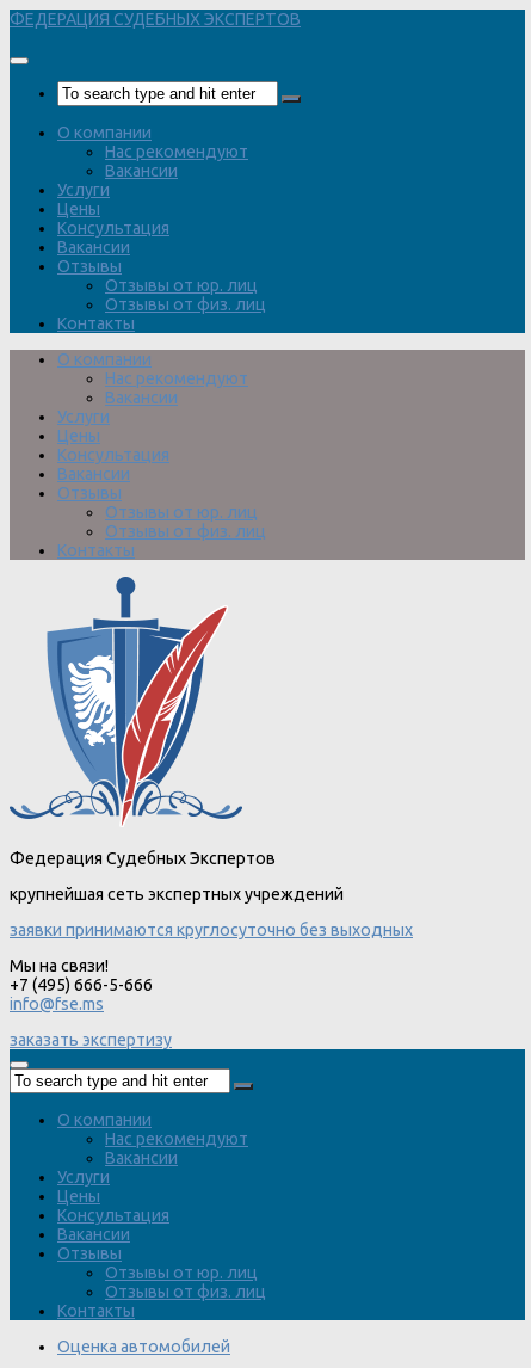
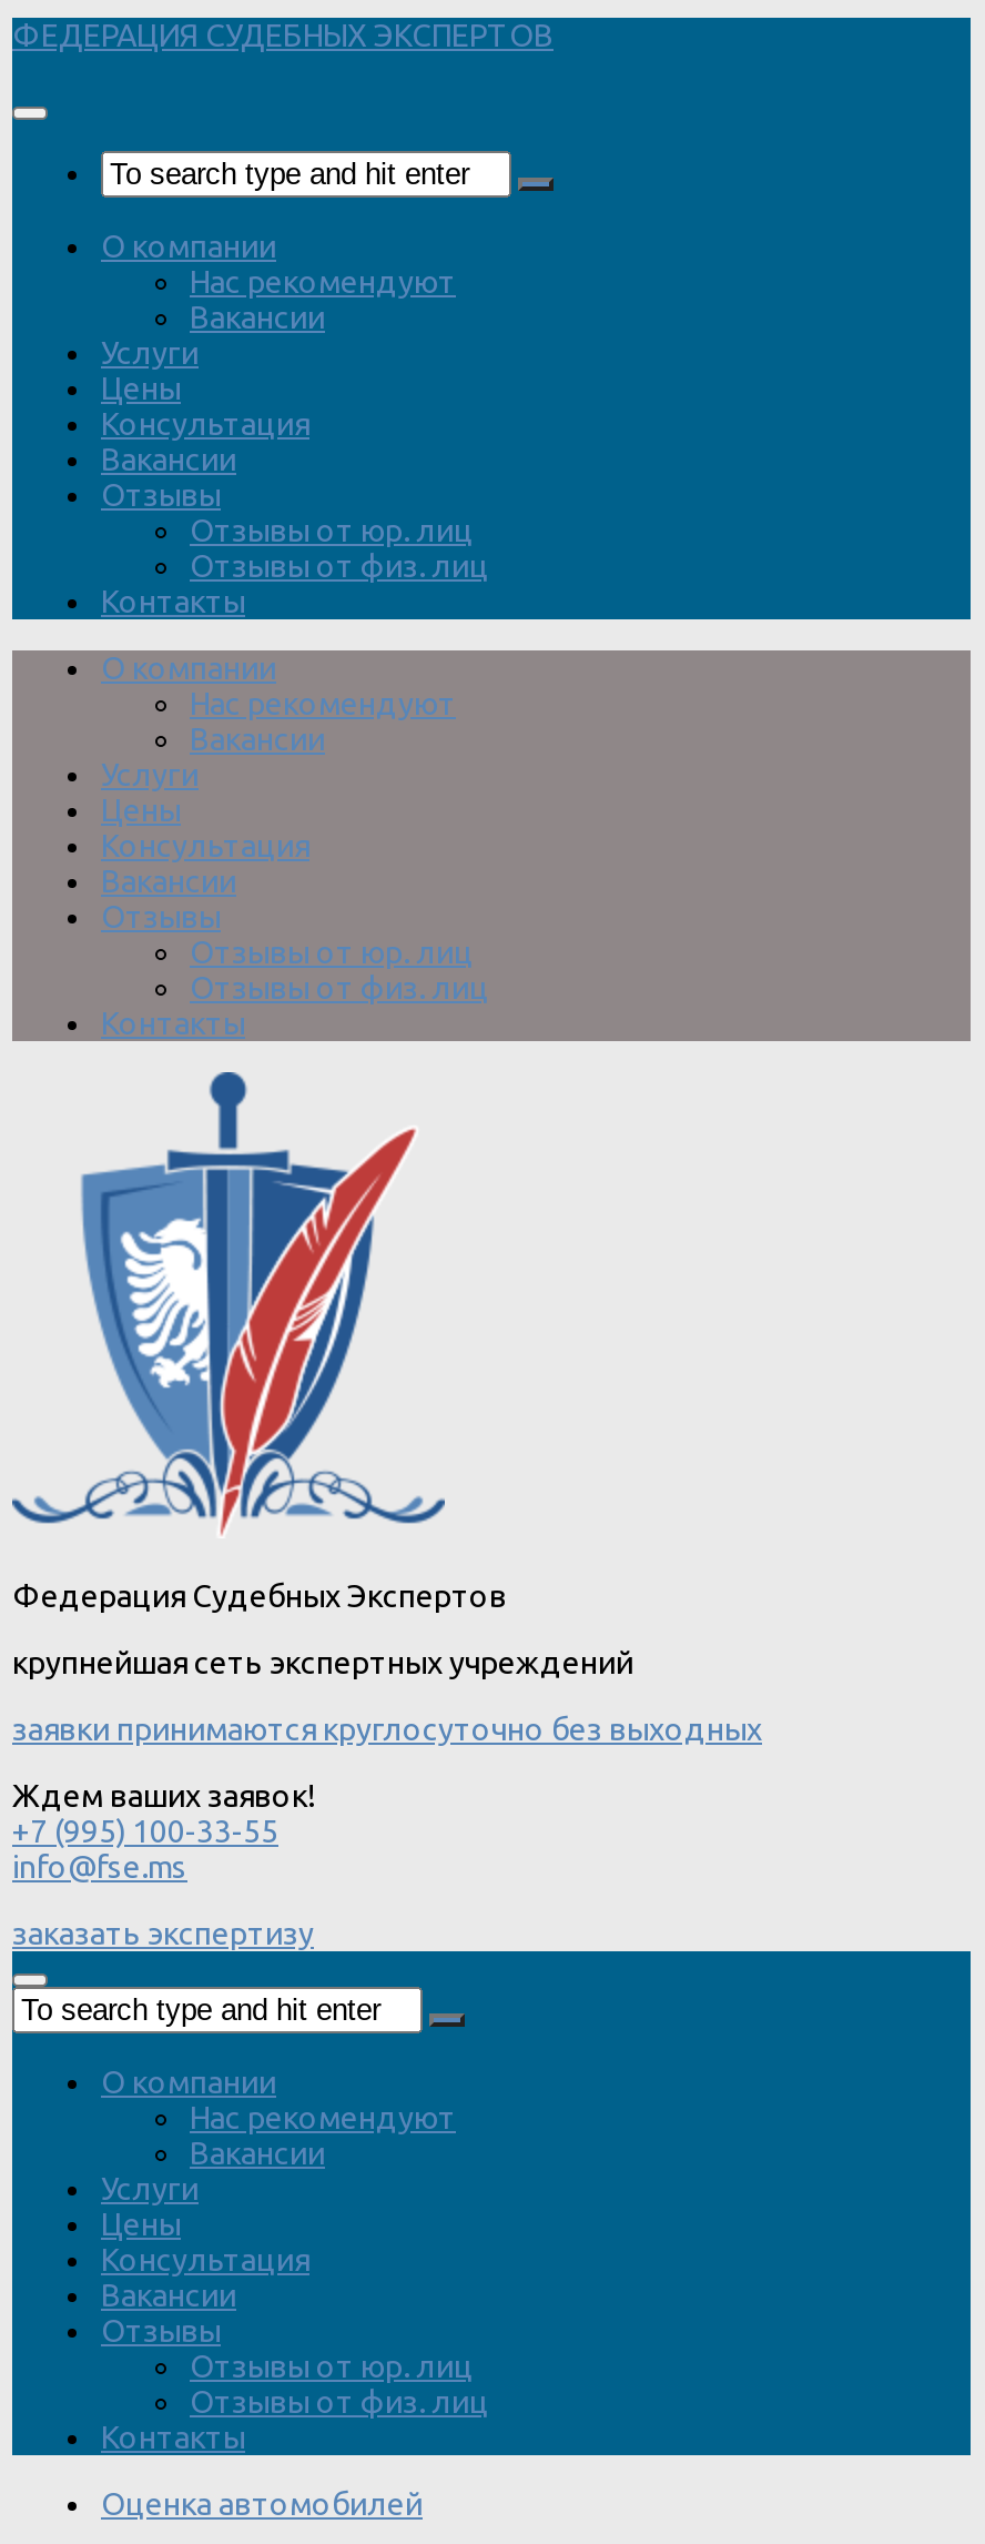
[10,956,153,994] Мы на связи! | +7 (495) 666-5-666 -> [12,1778,314,1849] Ждем ваших заявок! | +7 (995) 100-33-55

